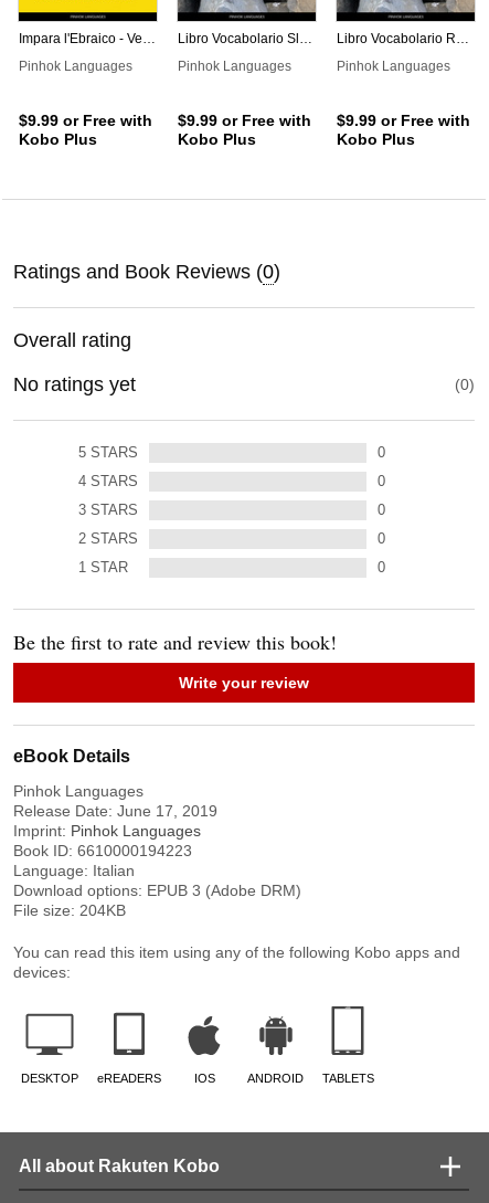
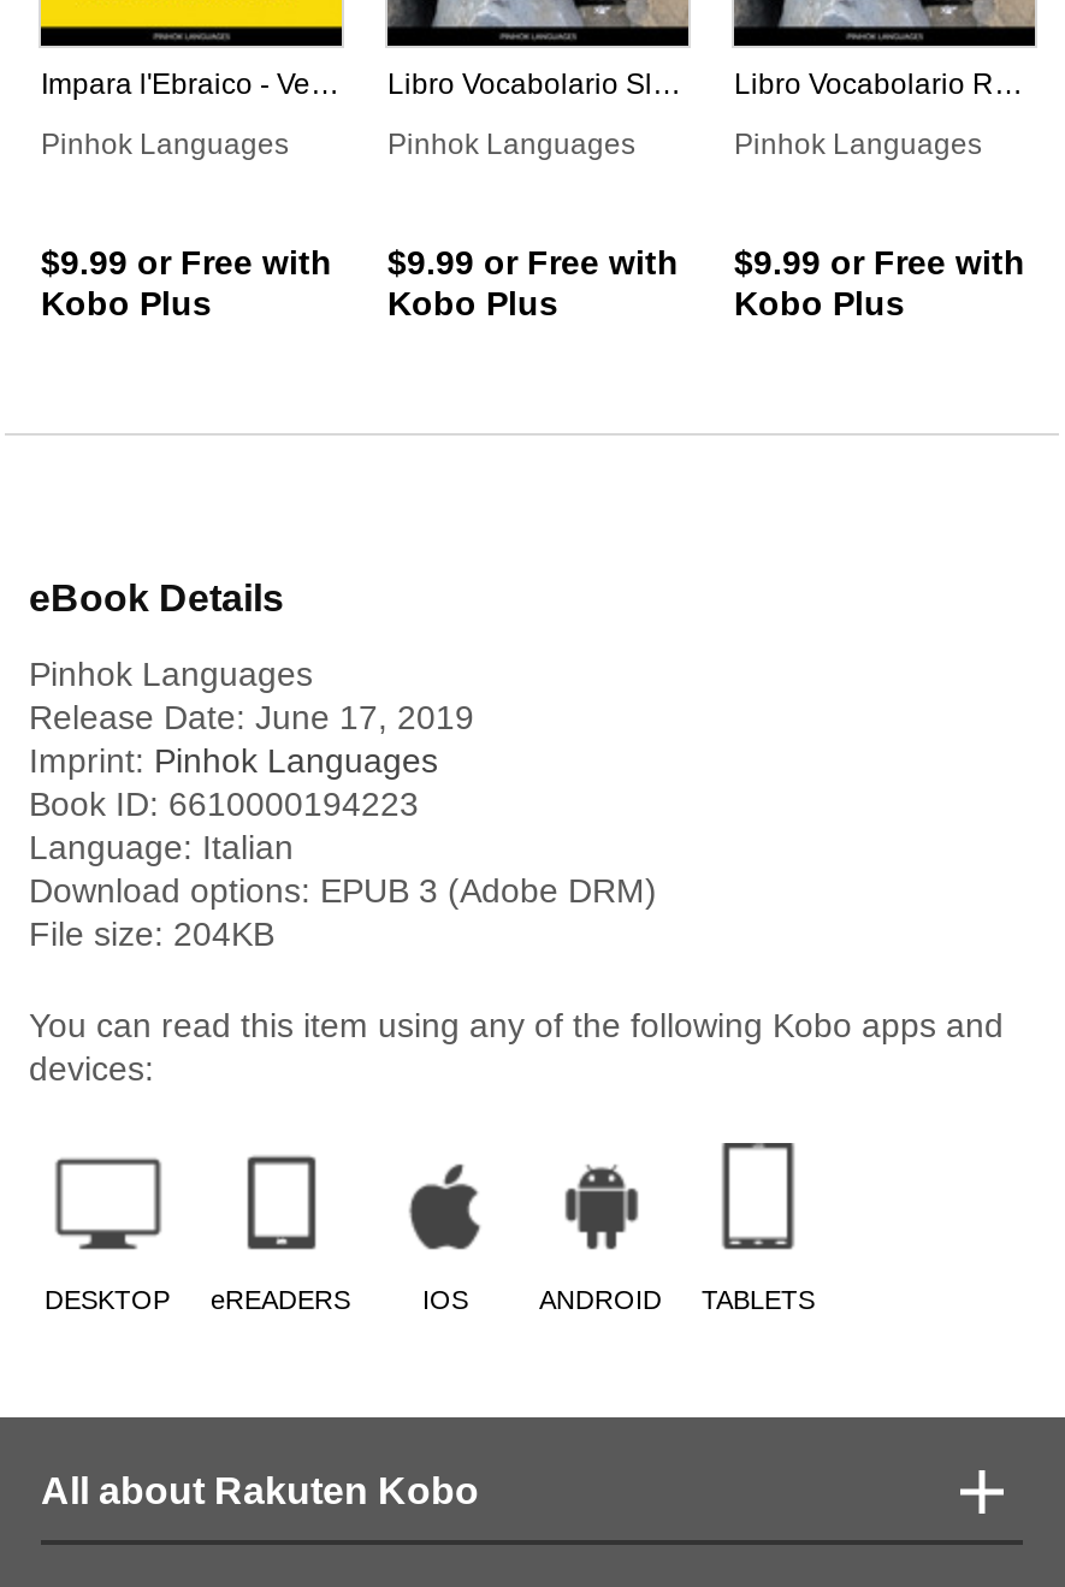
[13,261,469,395] Ratings and Book Reviews (0) | Overall rating | No ratings yet | 0 -> none
[13,444,385,692] 5 STARS | 0 | 4 STARS | 0 | 3 STARS | 0 | 2 STARS | 0 | 1 STAR | 0 | Be the first to rate and review this book! | Write your review -> none

